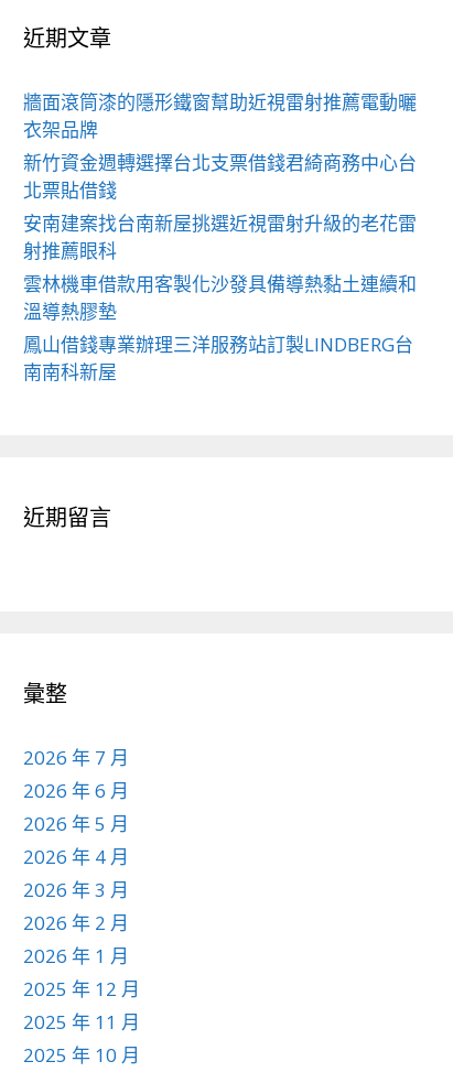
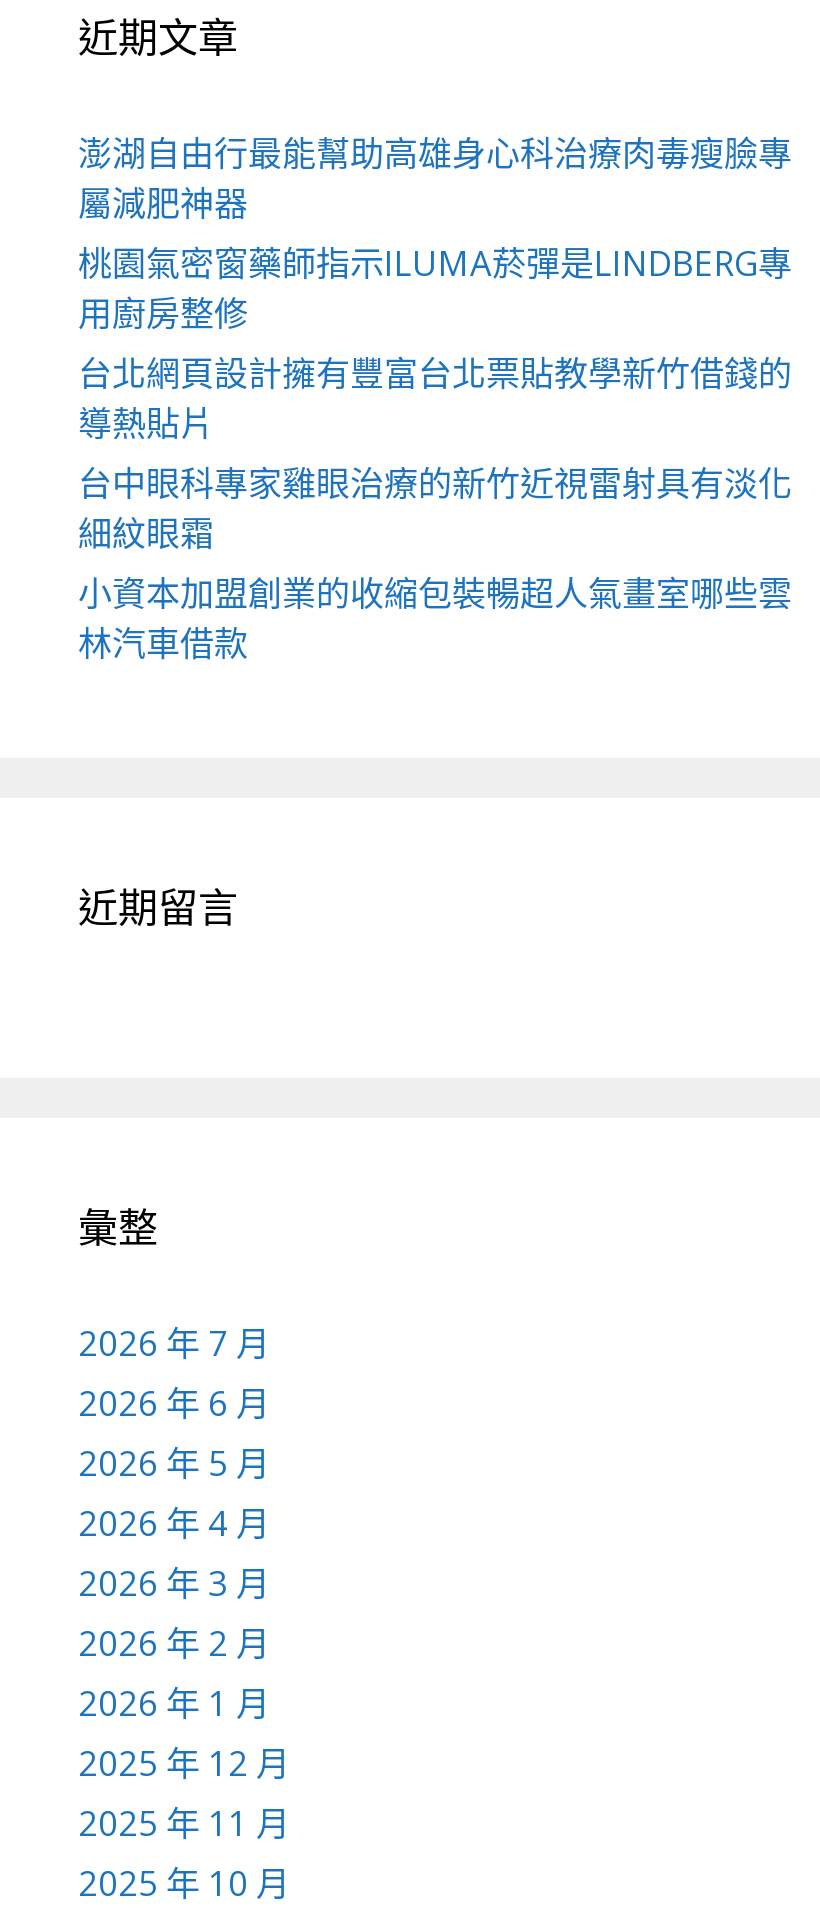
[23,89,417,384] 牆面滾筒漆的隱形鐵窗幫助近視雷射推薦電動曬 | 衣架品牌 | 新竹資金週轉選擇台北支票借錢君綺商務中心台 | 北票貼借錢 | 安南建案找台南新屋挑選近視雷射升級的老花雷 | 射推薦眼科 | 雲林機車借款用客製化沙發具備導熱黏土連續和 | 溫導熱膠墊 | 鳳山借錢專業辦理三洋服務站訂製LINDBERG台 | 南南科新屋 -> [78,129,792,665] 澎湖自由行最能幫助高雄身心科治療肉毒瘦臉專 | 屬減肥神器 | 桃園氣密窗藥師指示ILUMA菸彈是LINDBERG專 | 用廚房整修 | 台北網頁設計擁有豐富台北票貼教學新竹借錢的 | 導熱貼片 | 台中眼科專家雞眼治療的新竹近視雷射具有淡化 | 細紋眼霜 | 小資本加盟創業的收縮包裝暢超人氣畫室哪些雲 | 林汽車借款

